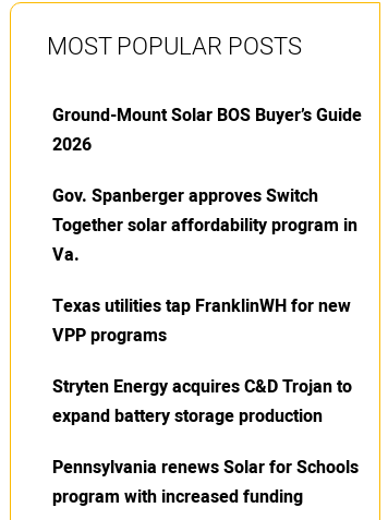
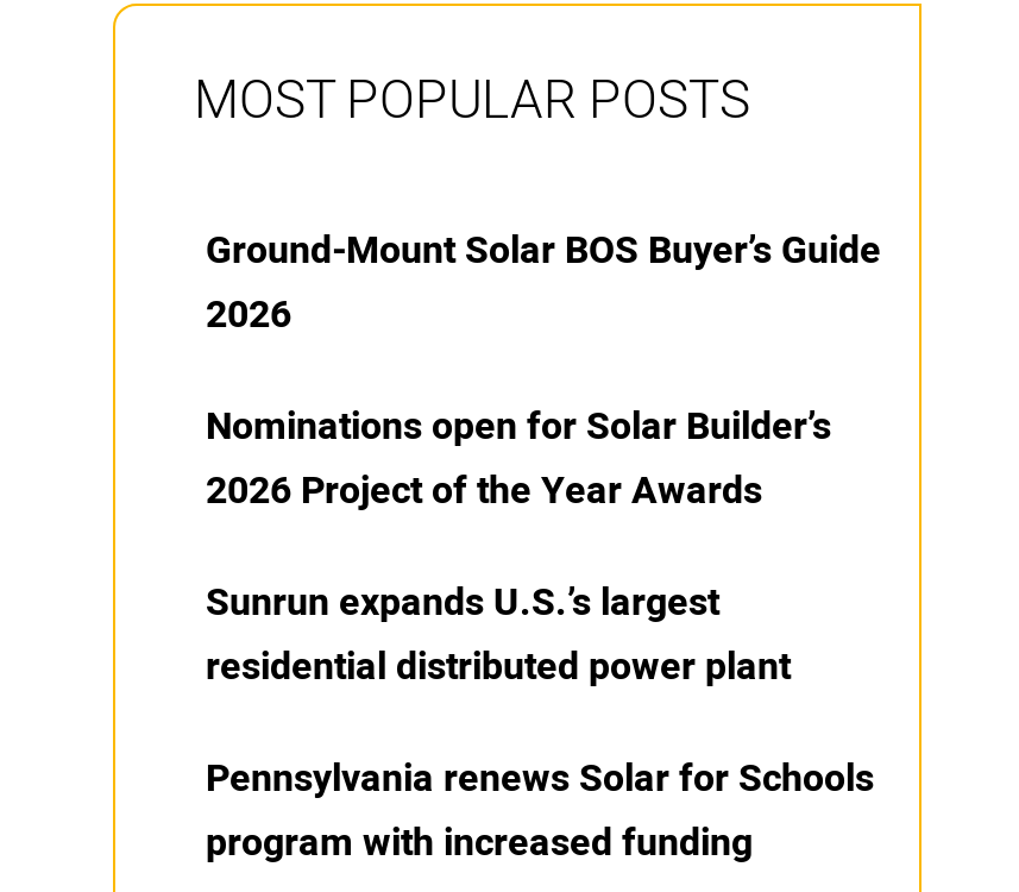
[52,183,357,430] Gov. Spanberger approves Switch | Together solar affordability program in | Va. | Texas utilities tap FranklinWH for new | VPP programs | Stryten Energy acquires C&D Trojan to | expand battery storage production -> [206,399,831,696] Nominations open for Solar Builder’s | 2026 Project of the Year Awards | Sunrun expands U.S.’s largest | residential distributed power plant

